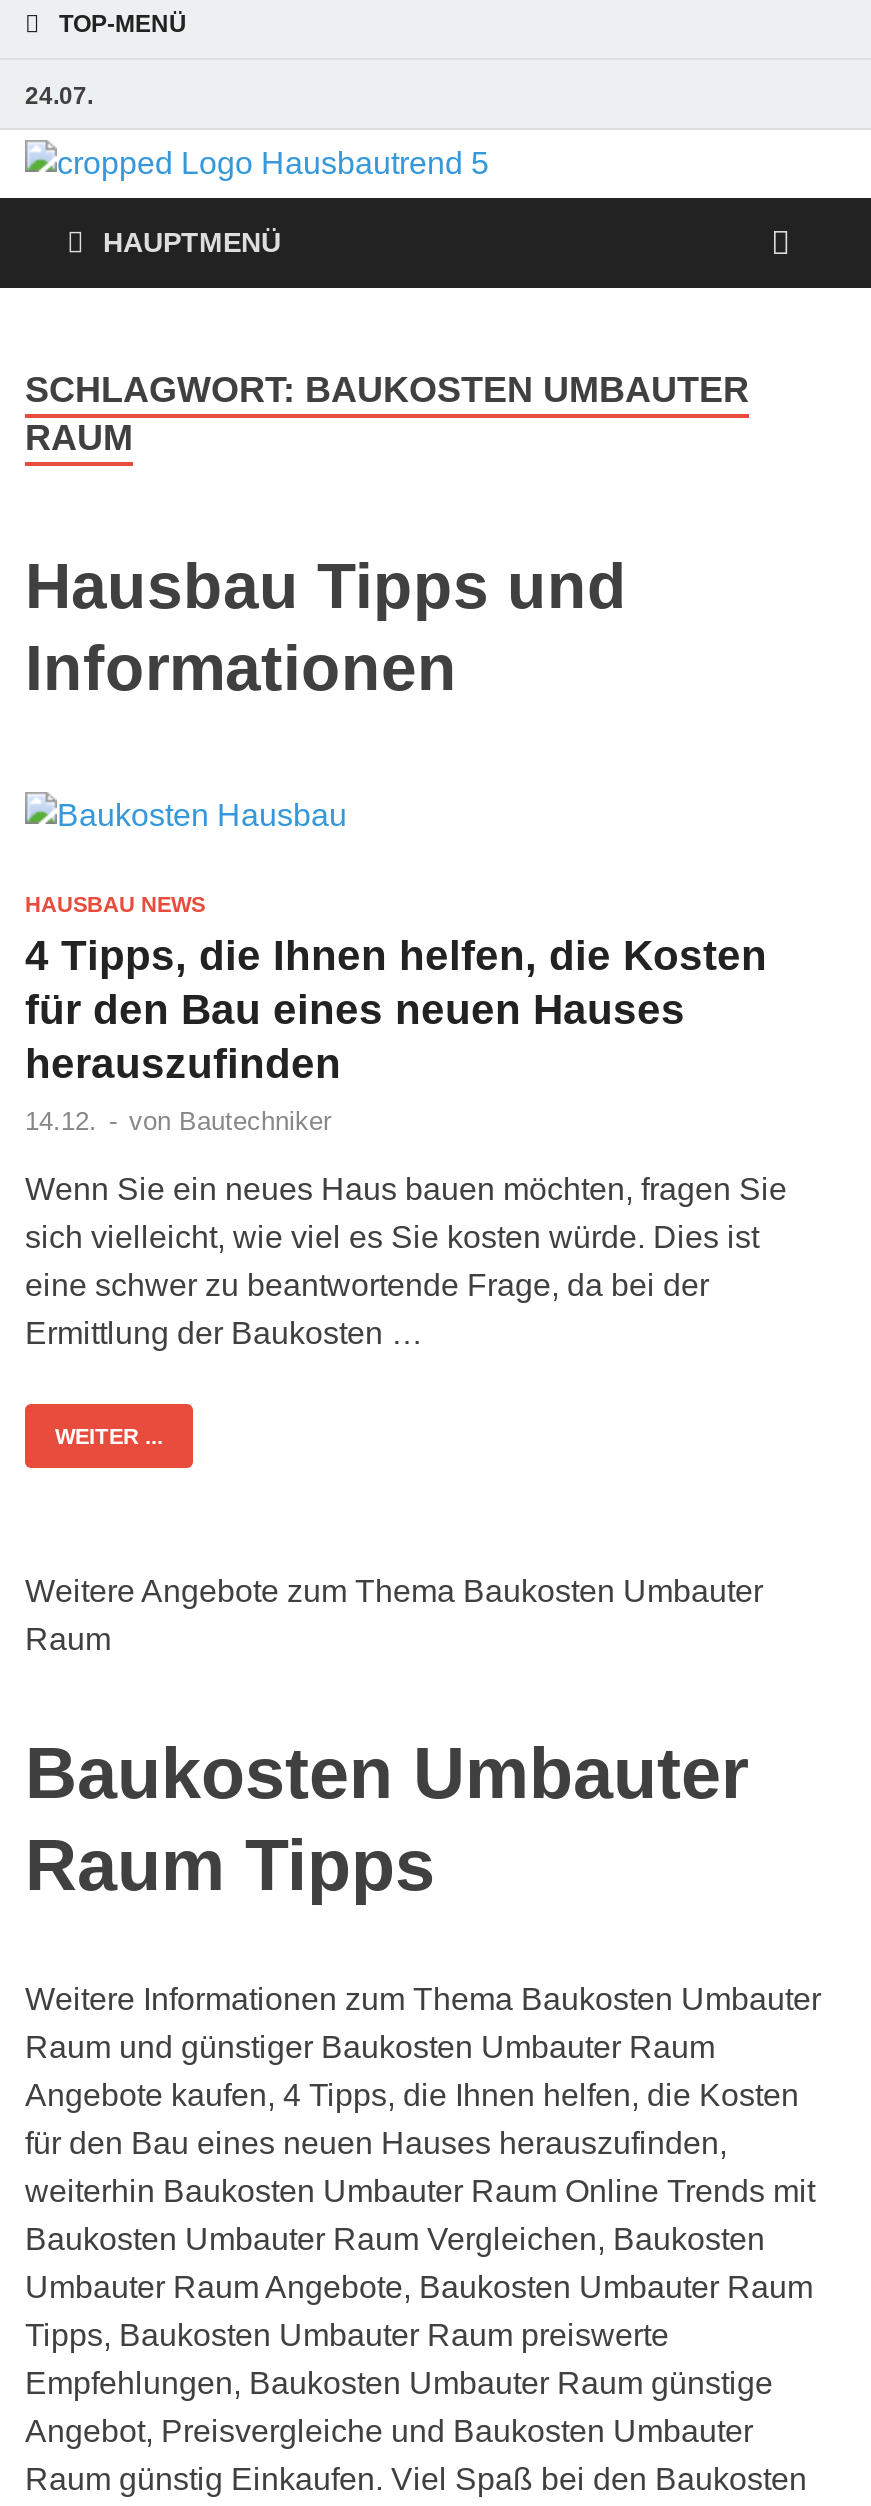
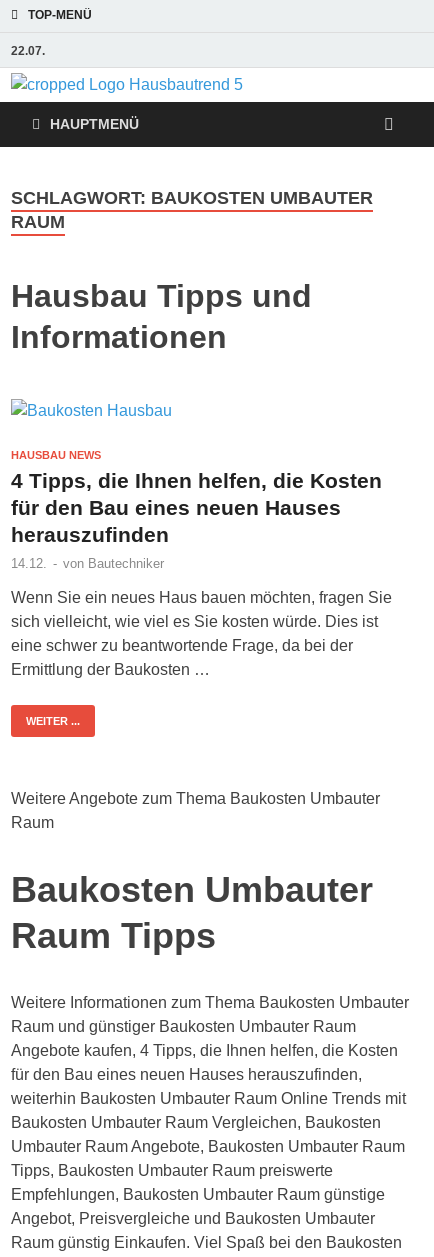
[25,81,93,109] 24.07. -> [11,43,45,57] 22.07.

